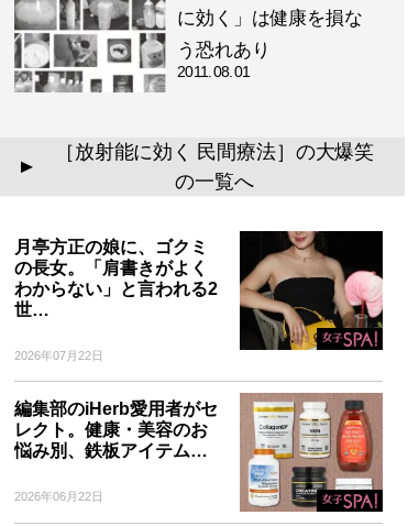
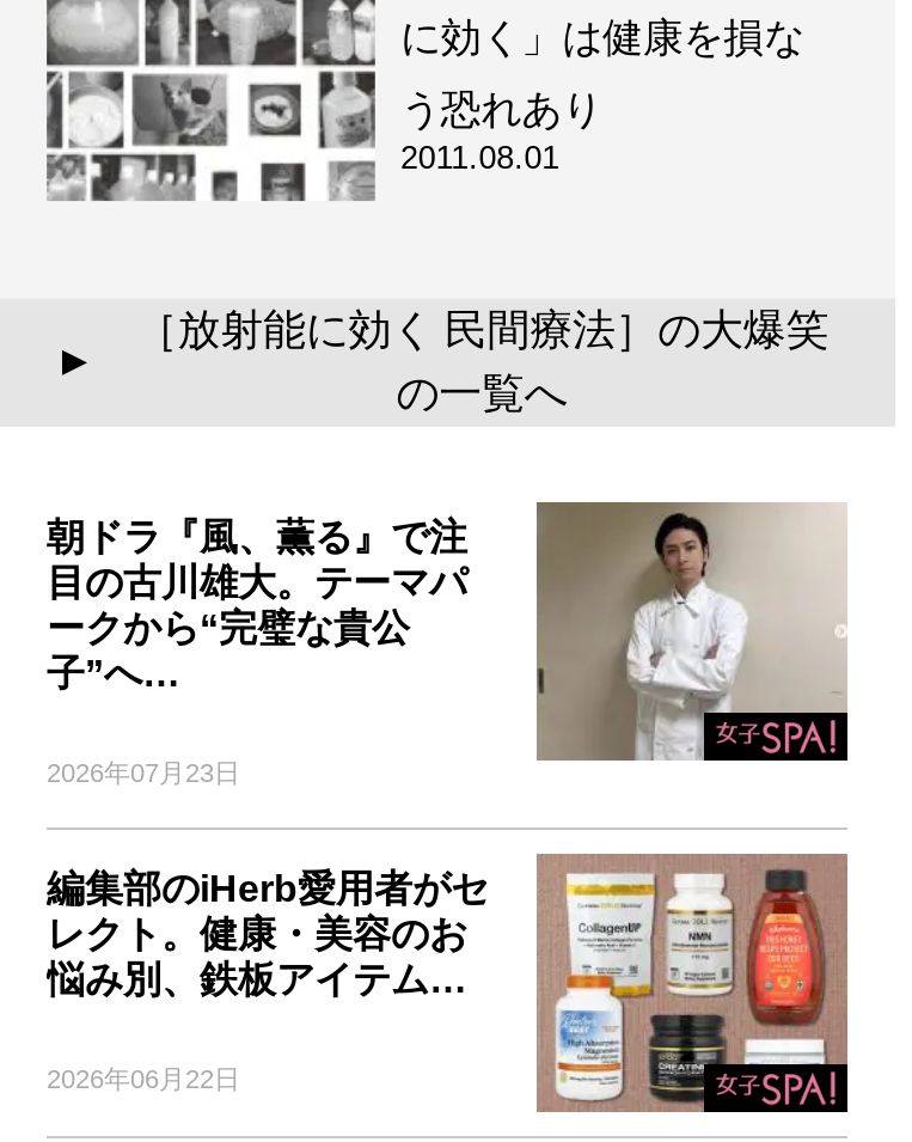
[14,230,384,351] [image] | 月亭方正の娘に、ゴクミ | の長女。「肩書きがよく | わからない」と言われる2 | 世… -> [47,500,847,763] [image] | 朝ドラ『風、薫る』で注 | 目の古川雄大。テーマパ | ークから“完璧な貴公 | 子”へ…
[14,348,103,361] 2026年07月22日 -> [47,757,240,786] 2026年07月23日

